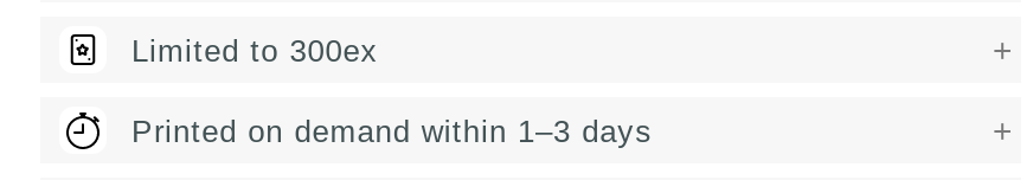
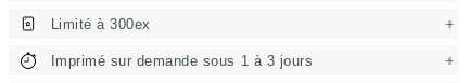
[131,32,379,67] Limited to 300ex -> [50,16,151,32] Limité à 300ex
[131,112,653,148] Printed on demand within 1–3 days -> [50,52,313,68] Imprimé sur demande sous 1 à 3 jours

